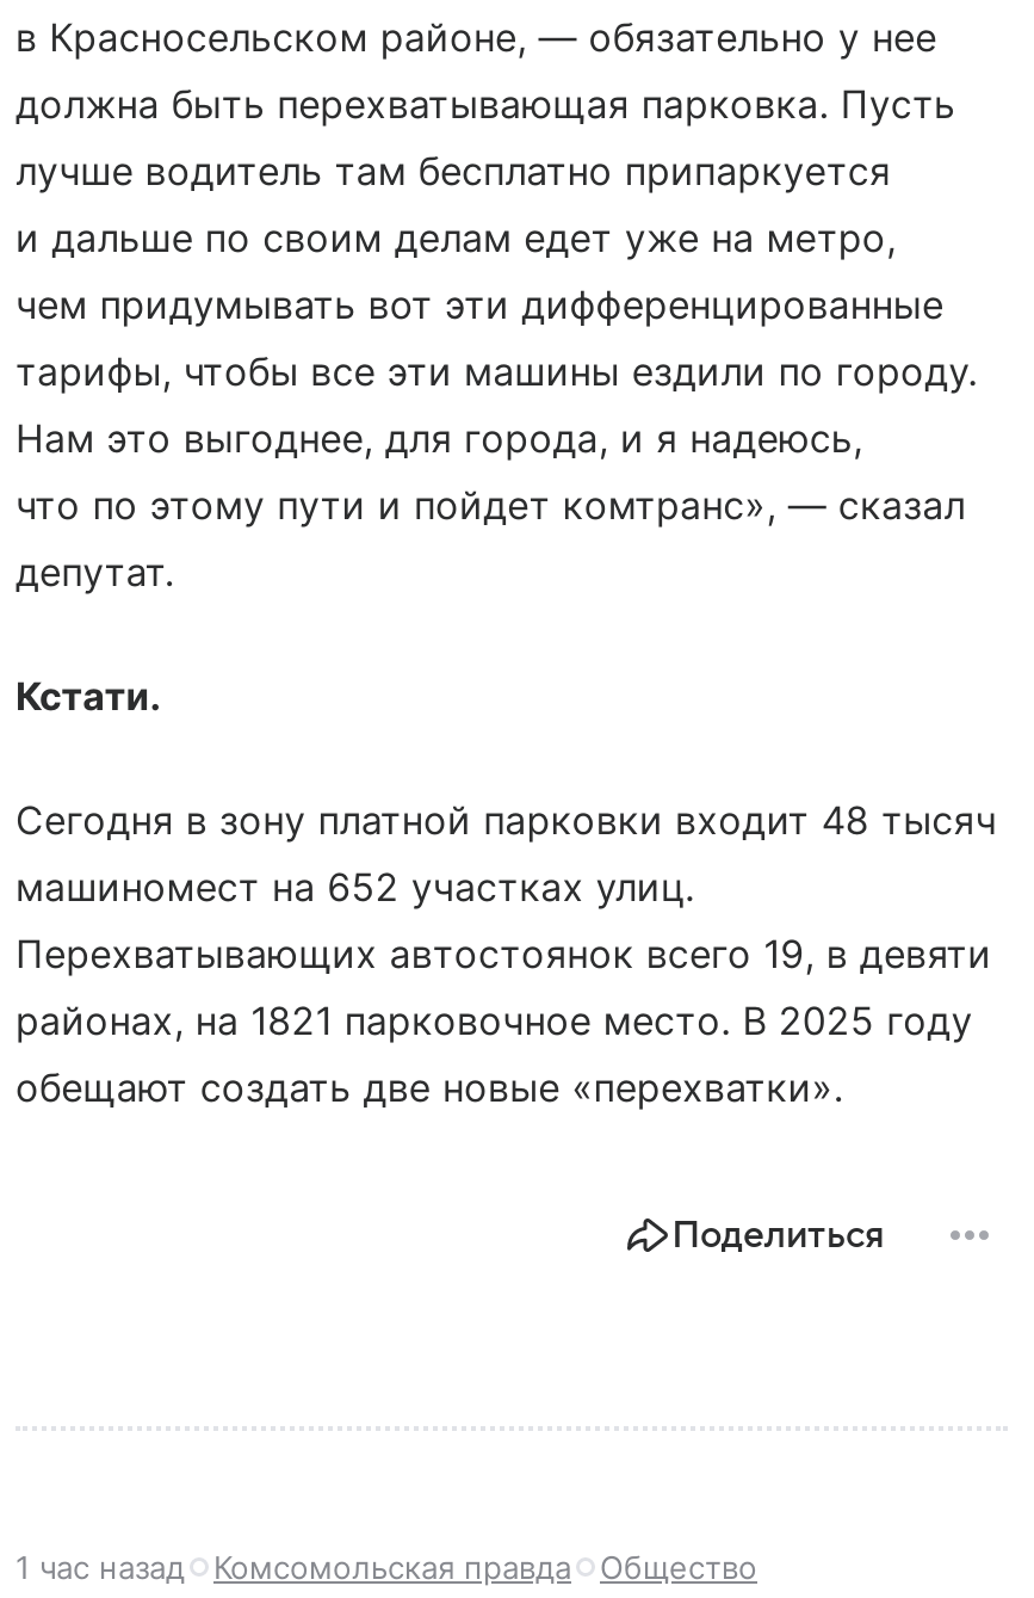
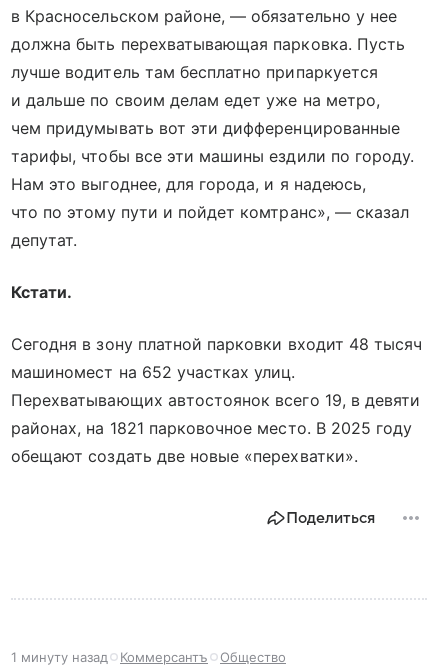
[16,1548,571,1586] 1 час назад | Комсомольская правда -> [11,649,208,665] 1 минуту назад | Коммерсантъ

